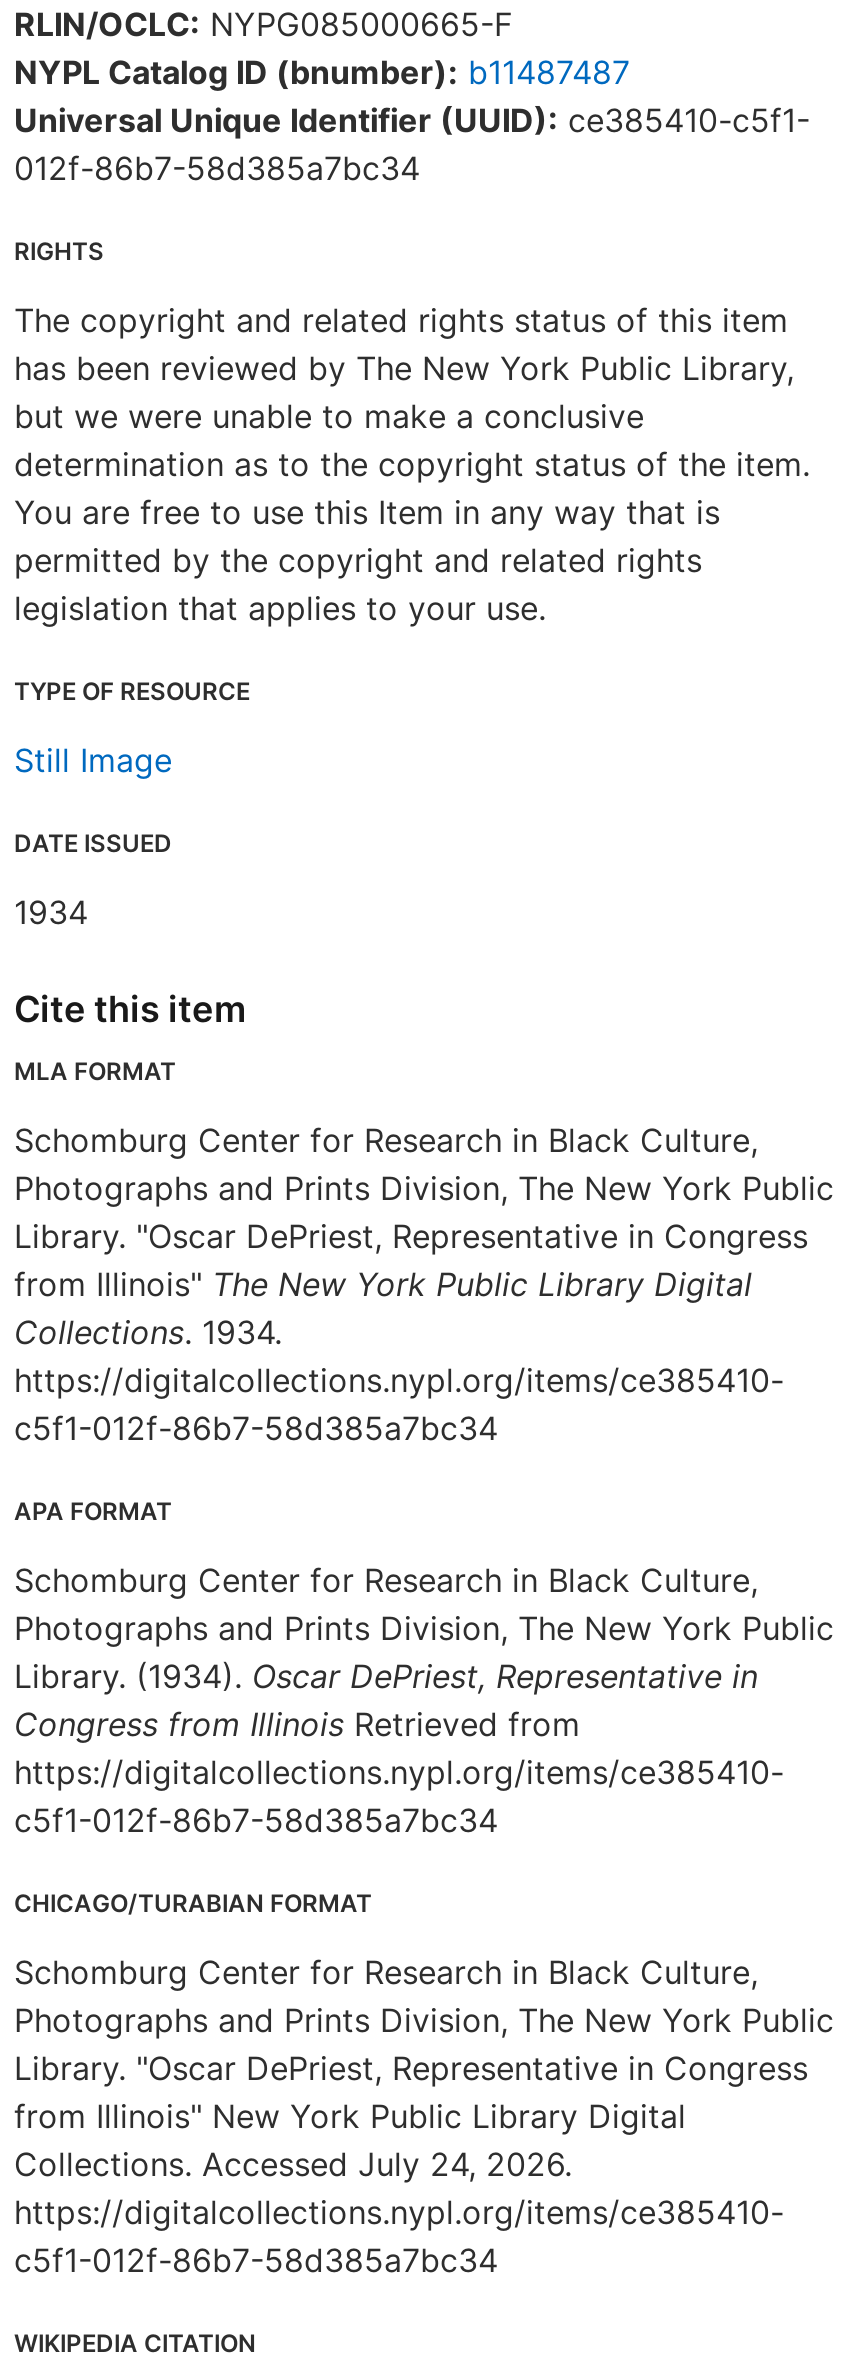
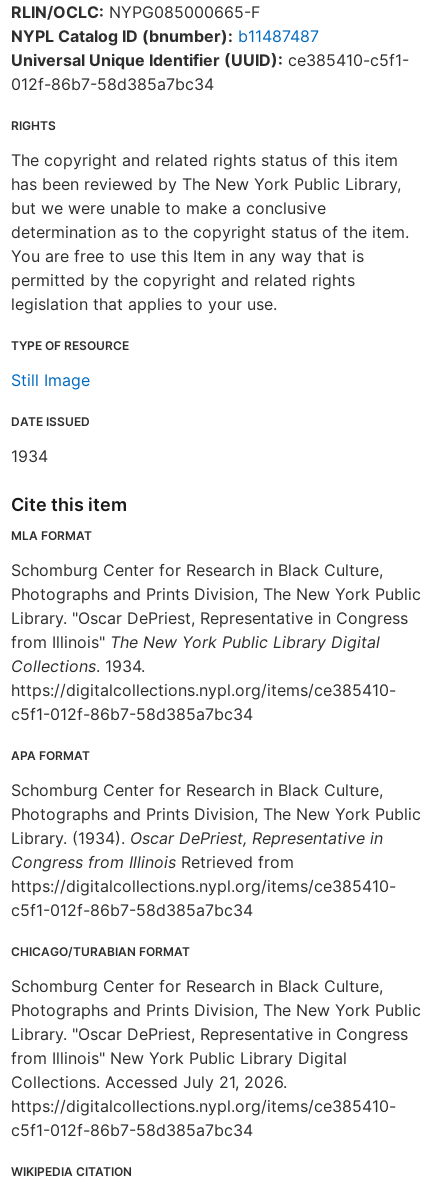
[14,2144,572,2184] Collections. Accessed July 24, 2026. -> [11,1072,287,1092] Collections. Accessed July 21, 2026.

